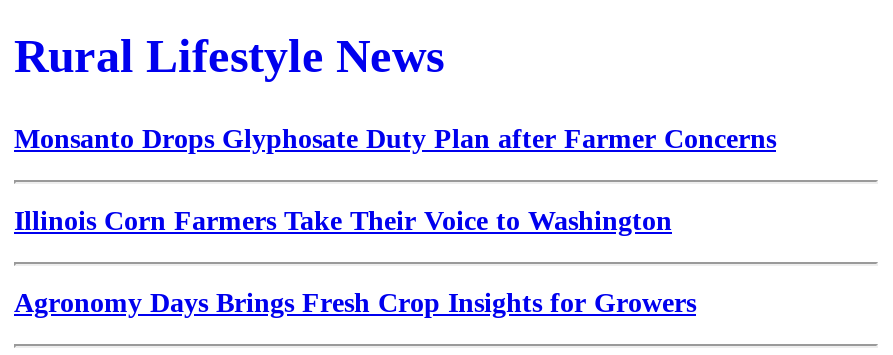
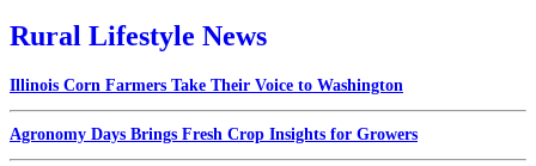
[14,124,776,154] Monsanto Drops Glyphosate Duty Plan after Farmer Concerns -> none

